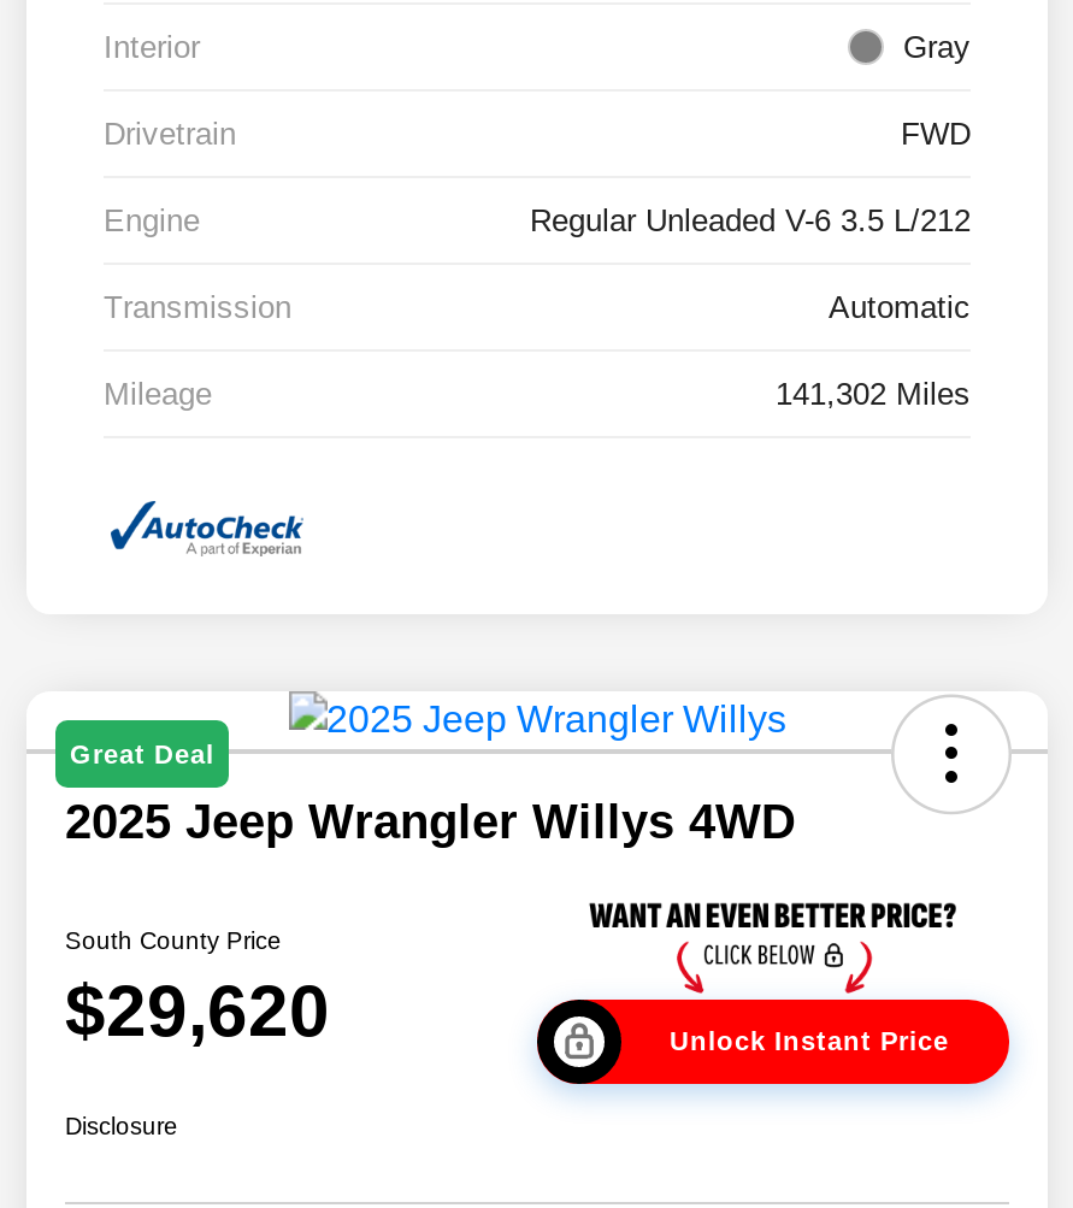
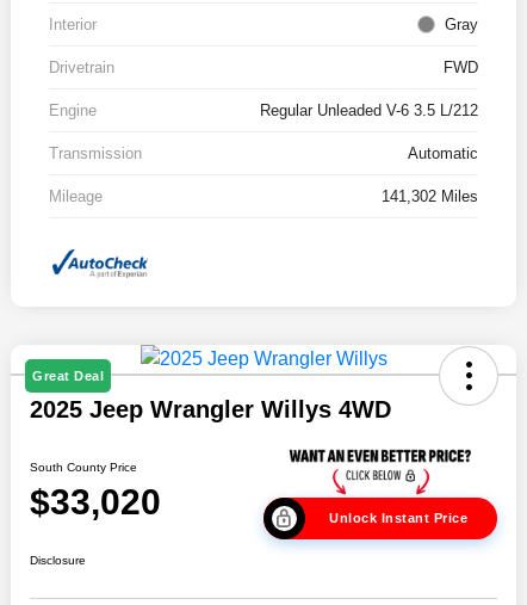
[65,970,330,1049] $29,620 -> [30,482,161,522] $33,020

